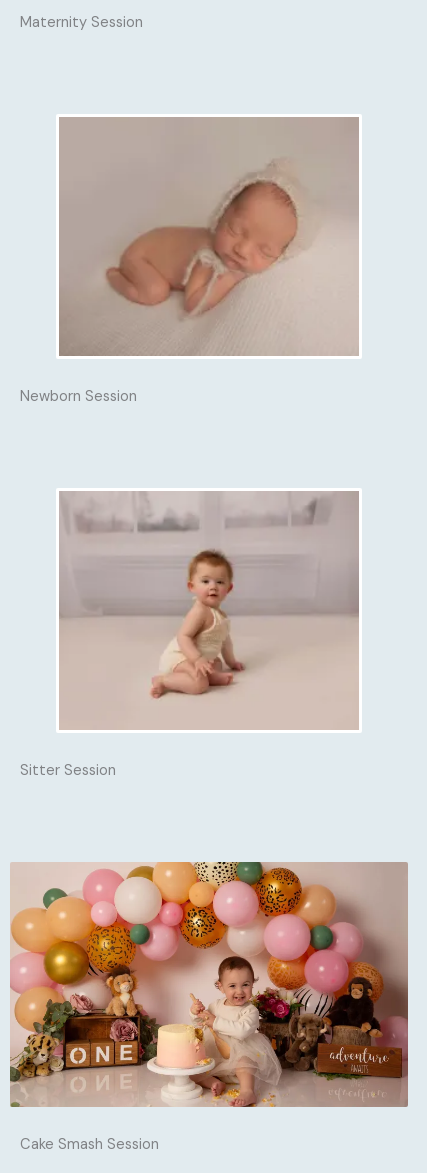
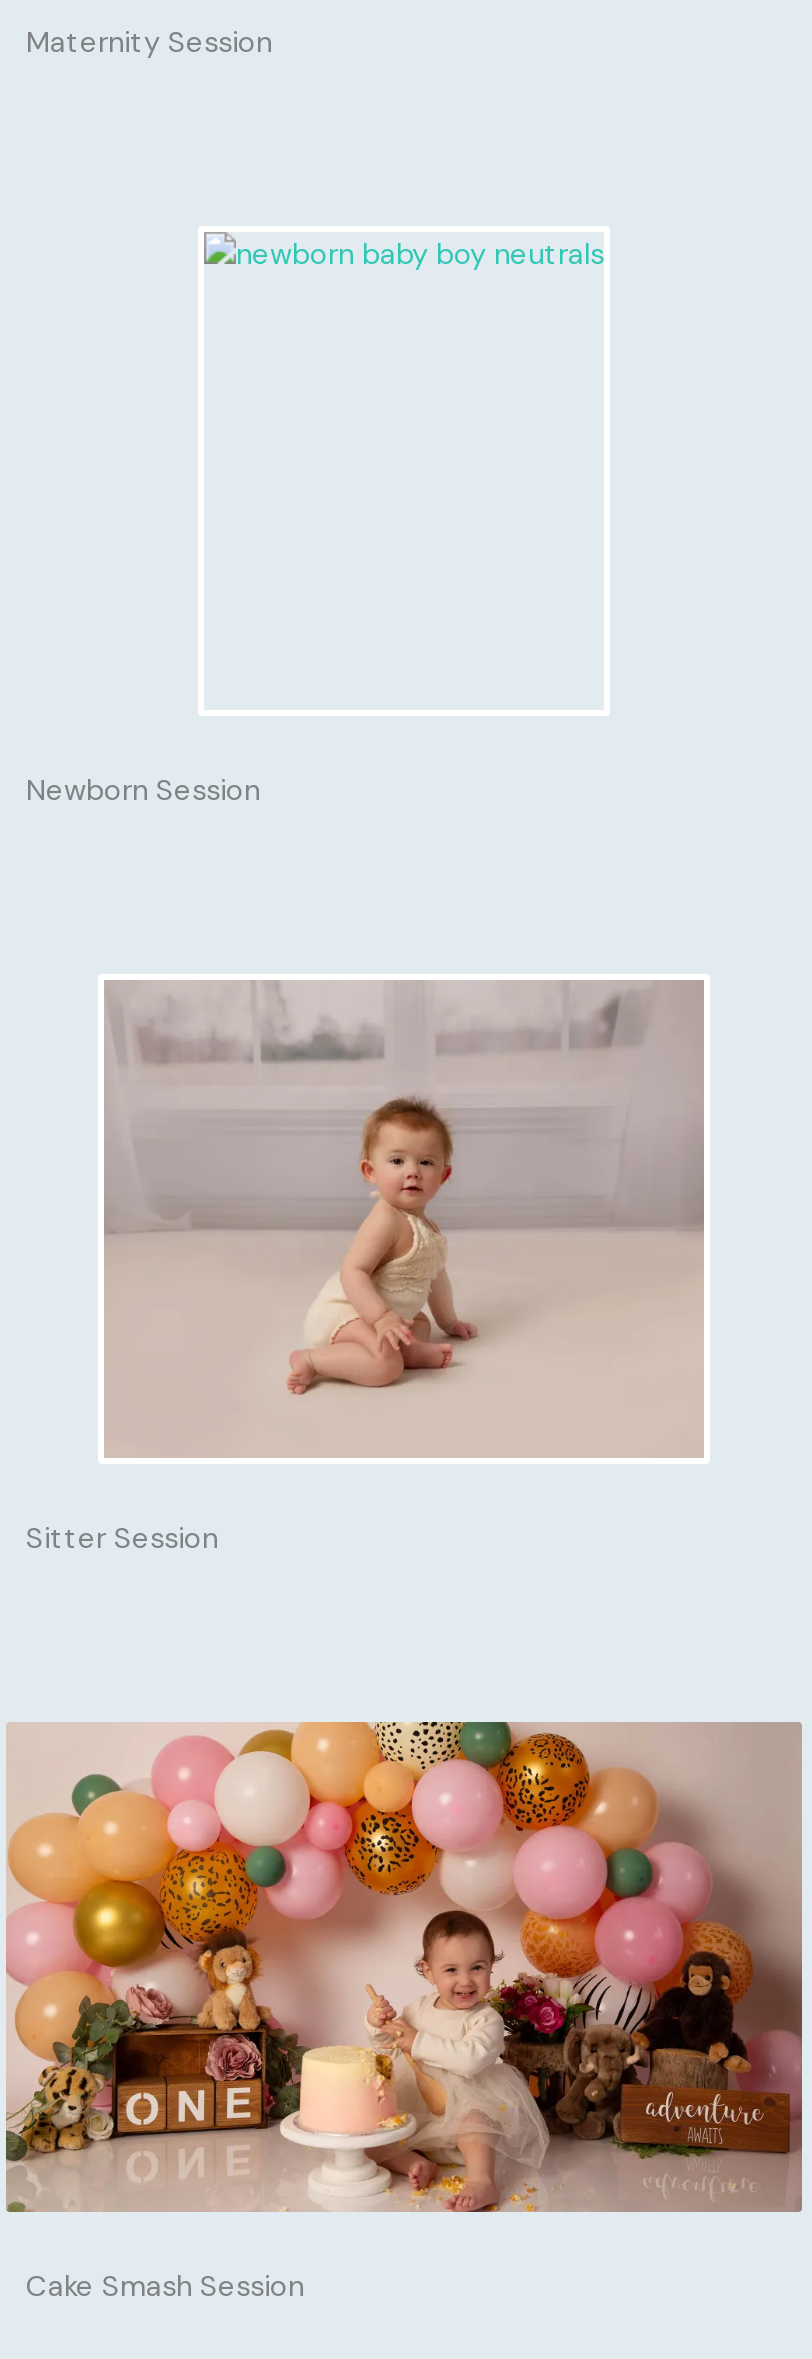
[59,117,359,356] [image] -> none

